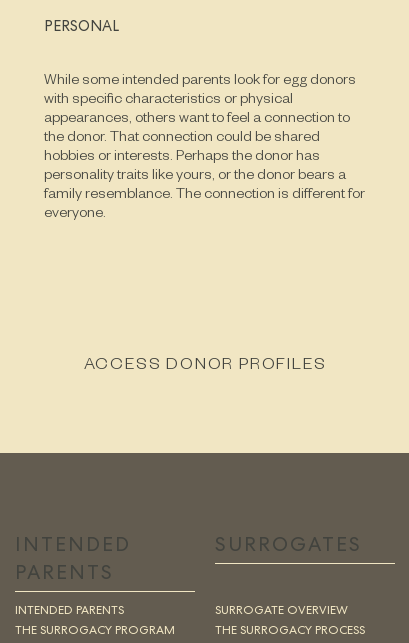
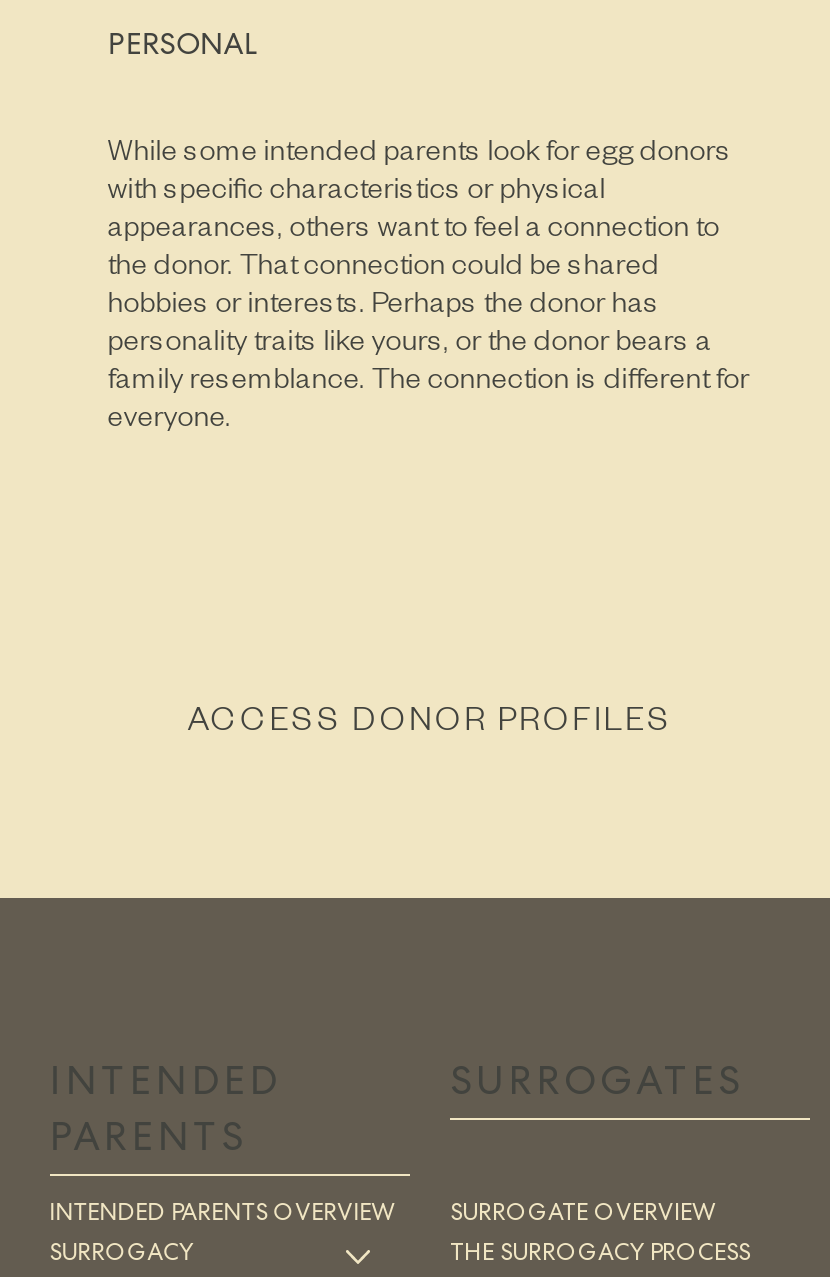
[15,606,124,618] INTENDED PARENTS -> [49,1204,395,1228] INTENDED PARENTS OVERVIEW
[15,626,175,638] THE SURROGACY PROGRAM -> [49,1244,193,1268] SURROGACY

